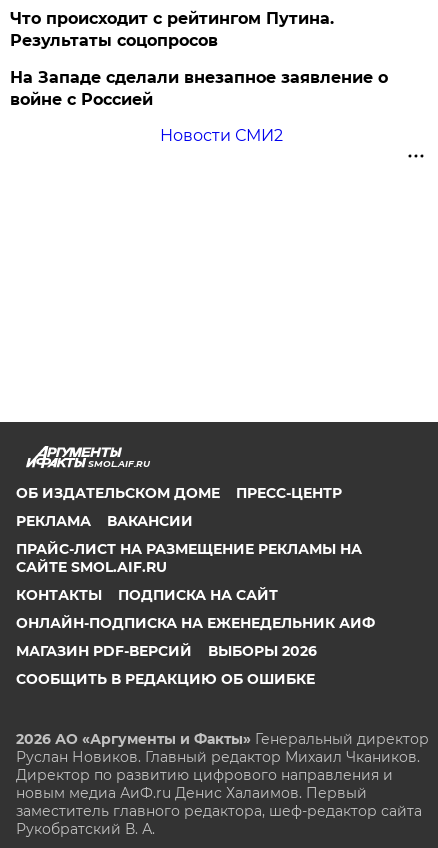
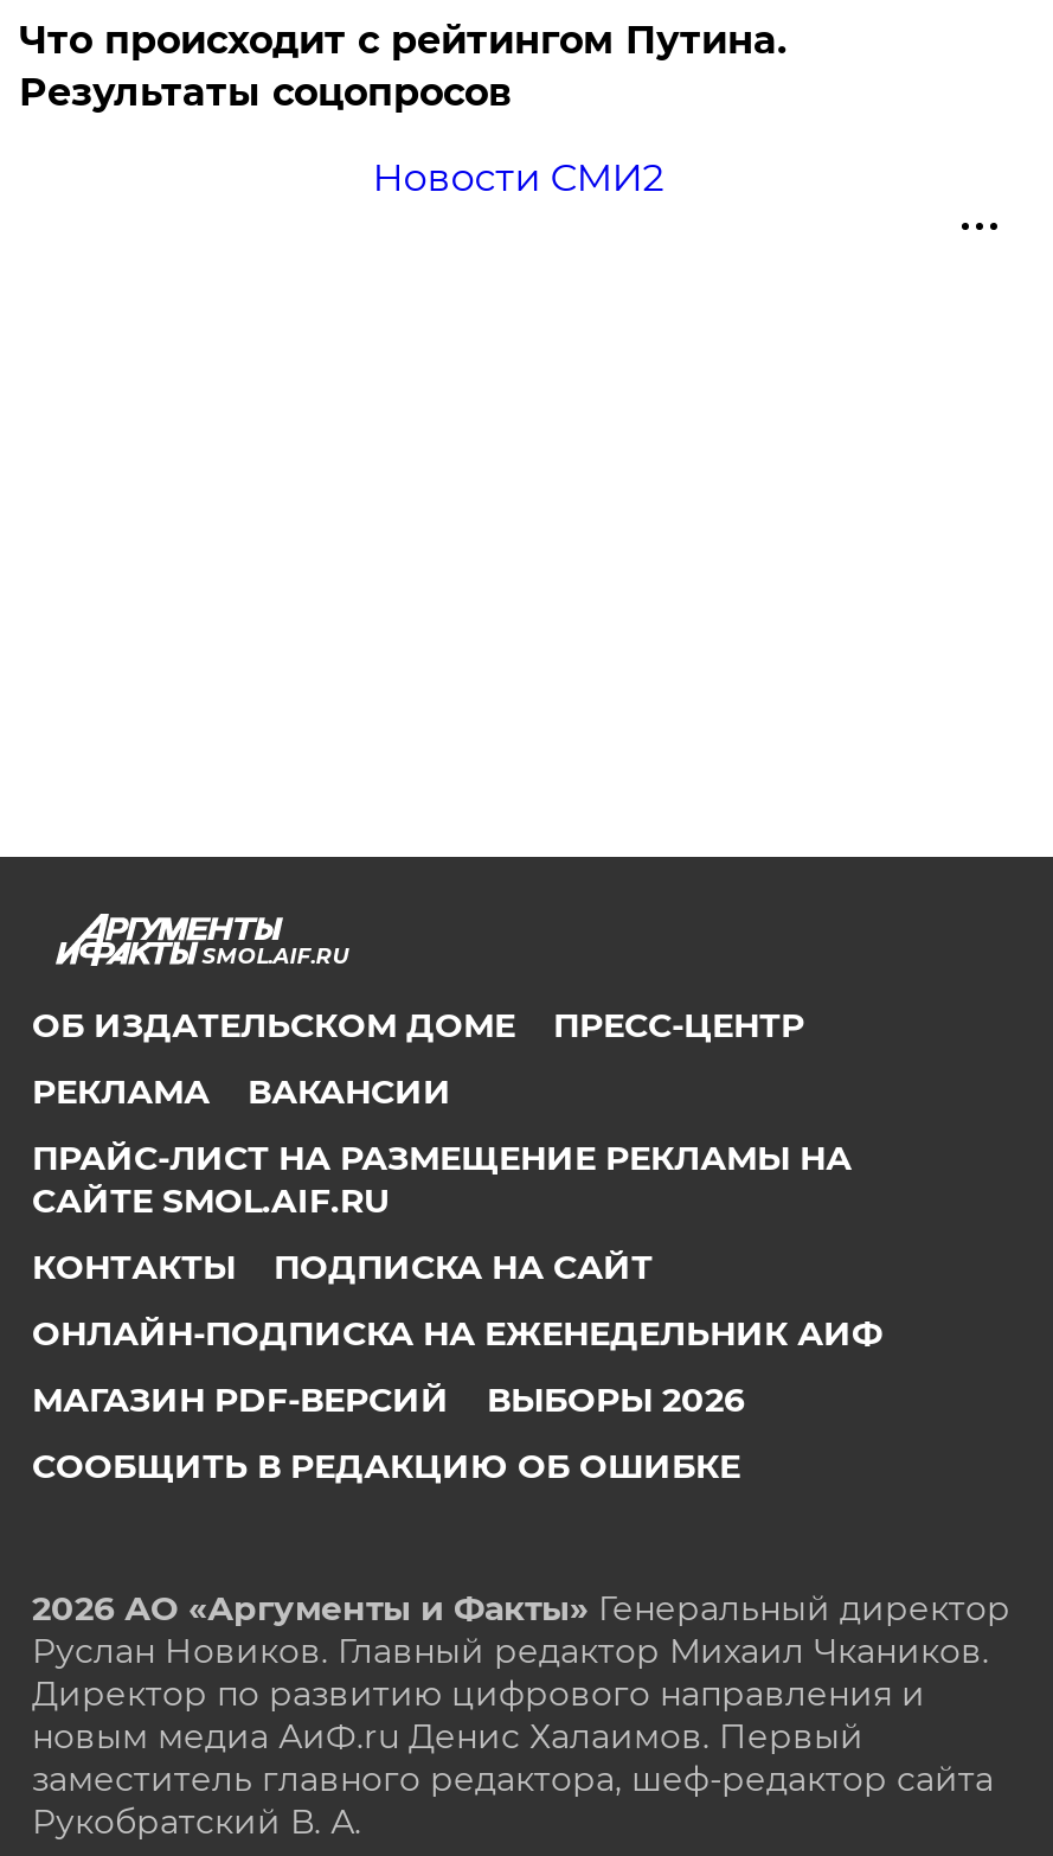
[10,68,388,109] На Западе сделали внезапное заявление о | войне с Россией -> none

